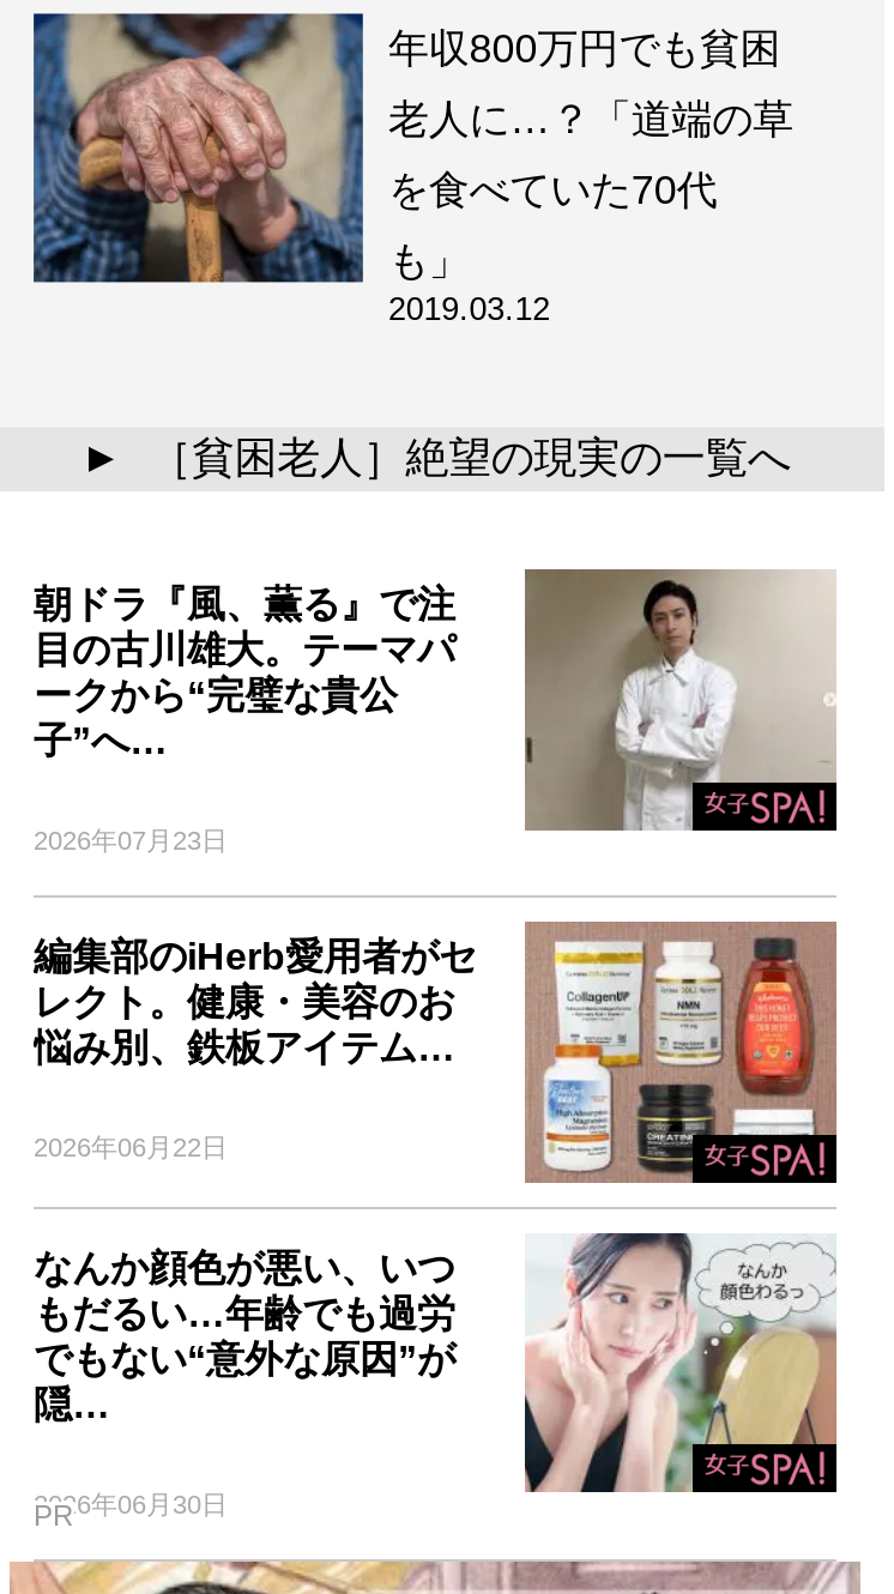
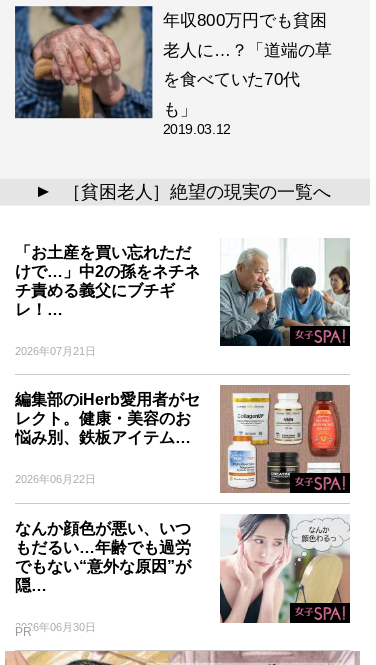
[34,566,836,834] [image] | 朝ドラ『風、薫る』で注 | 目の古川雄大。テーマパ | ークから“完璧な貴公 | 子”へ… -> [15,237,351,347] [image] | 「お土産を買い忘れただ | けで…」中2の孫をネチネ | チ責める義父にブチギ | レ！…
[34,827,228,856] 2026年07月23日 -> [15,345,96,357] 2026年07月21日

